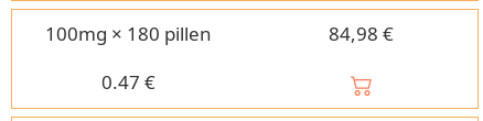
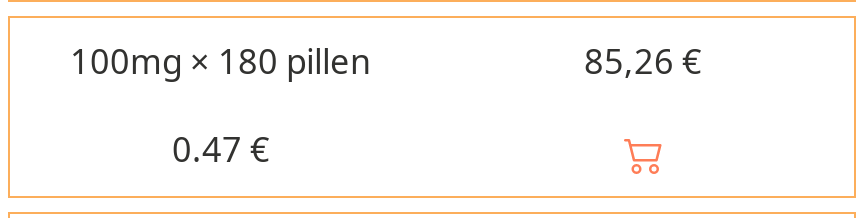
[329,21,394,46] 84,98 € -> [584,38,702,84] 85,26 €

